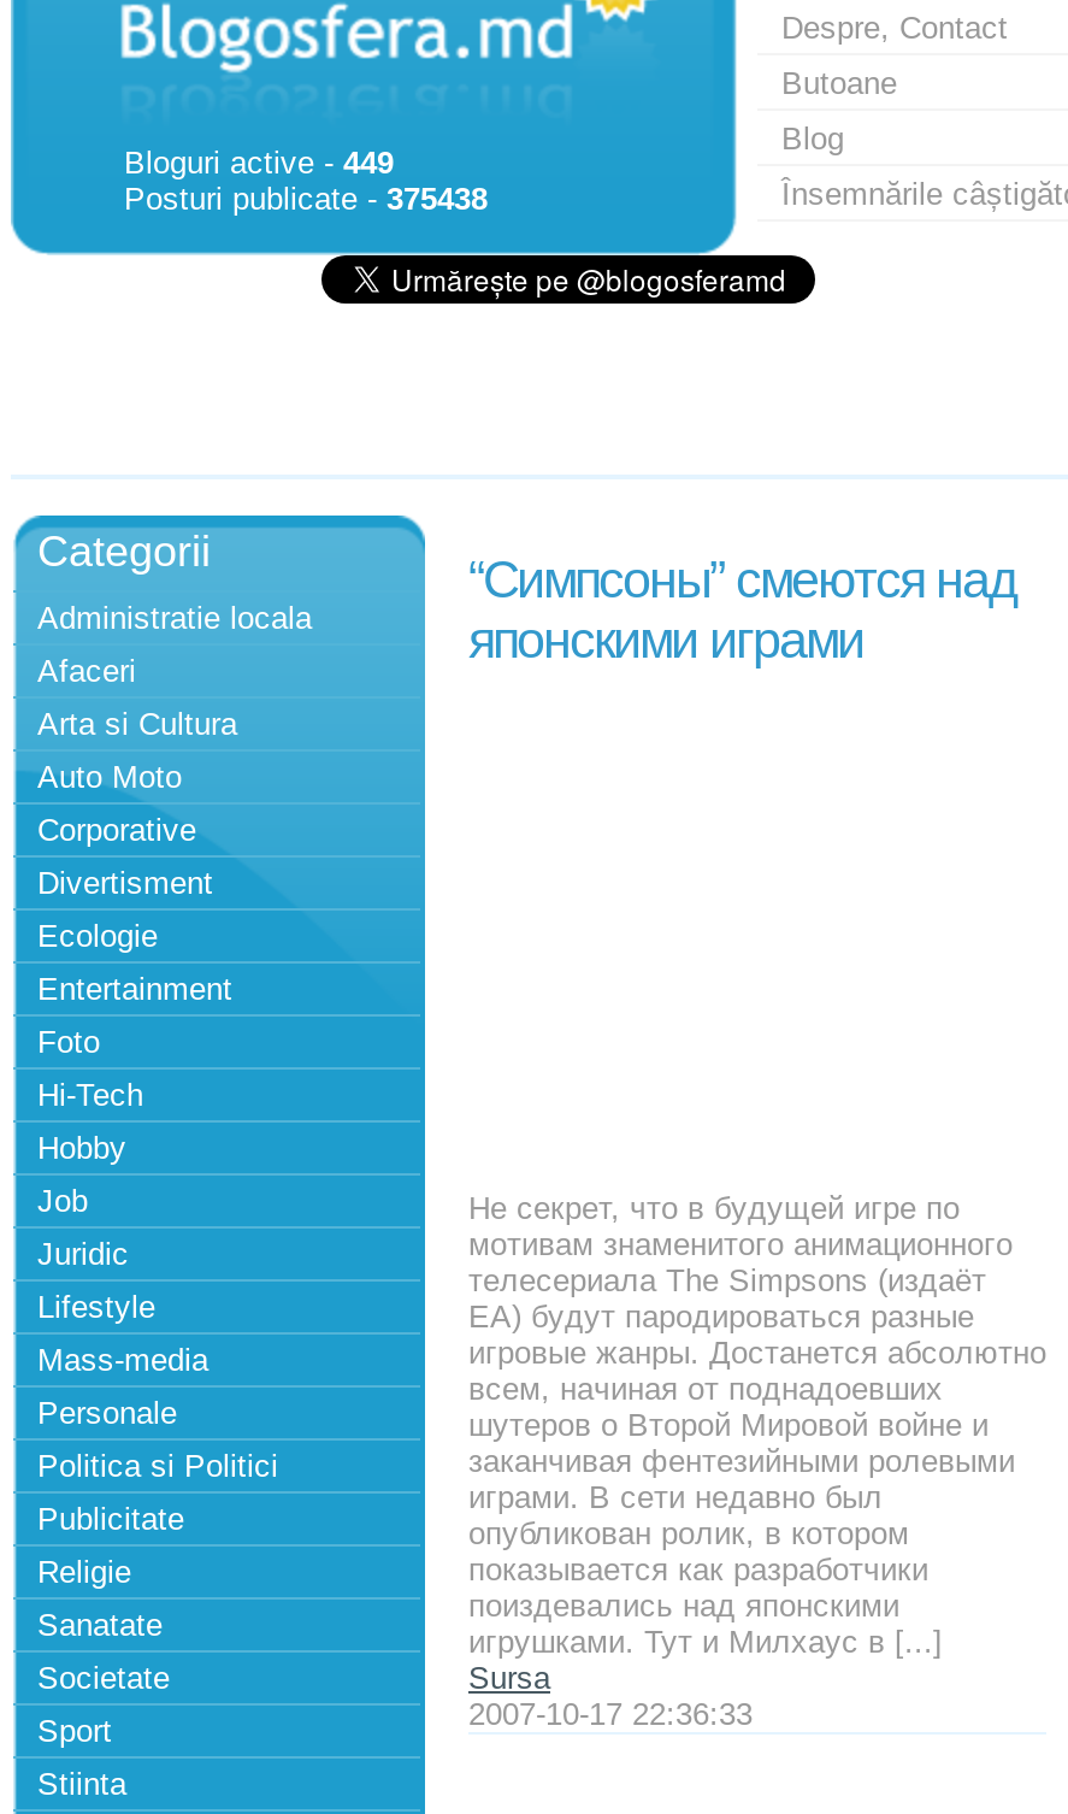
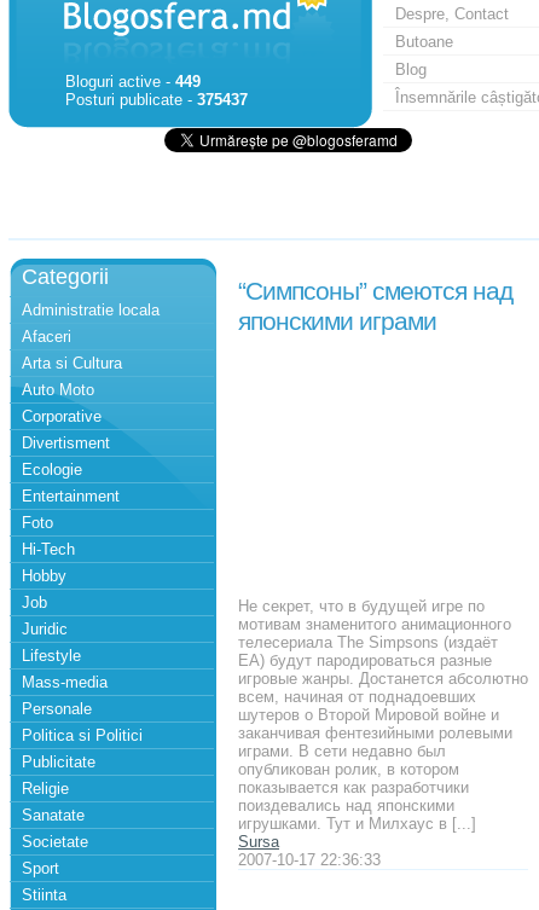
[124,181,488,217] Posturi publicate - 375438 -> [65,91,248,109] Posturi publicate - 375437

